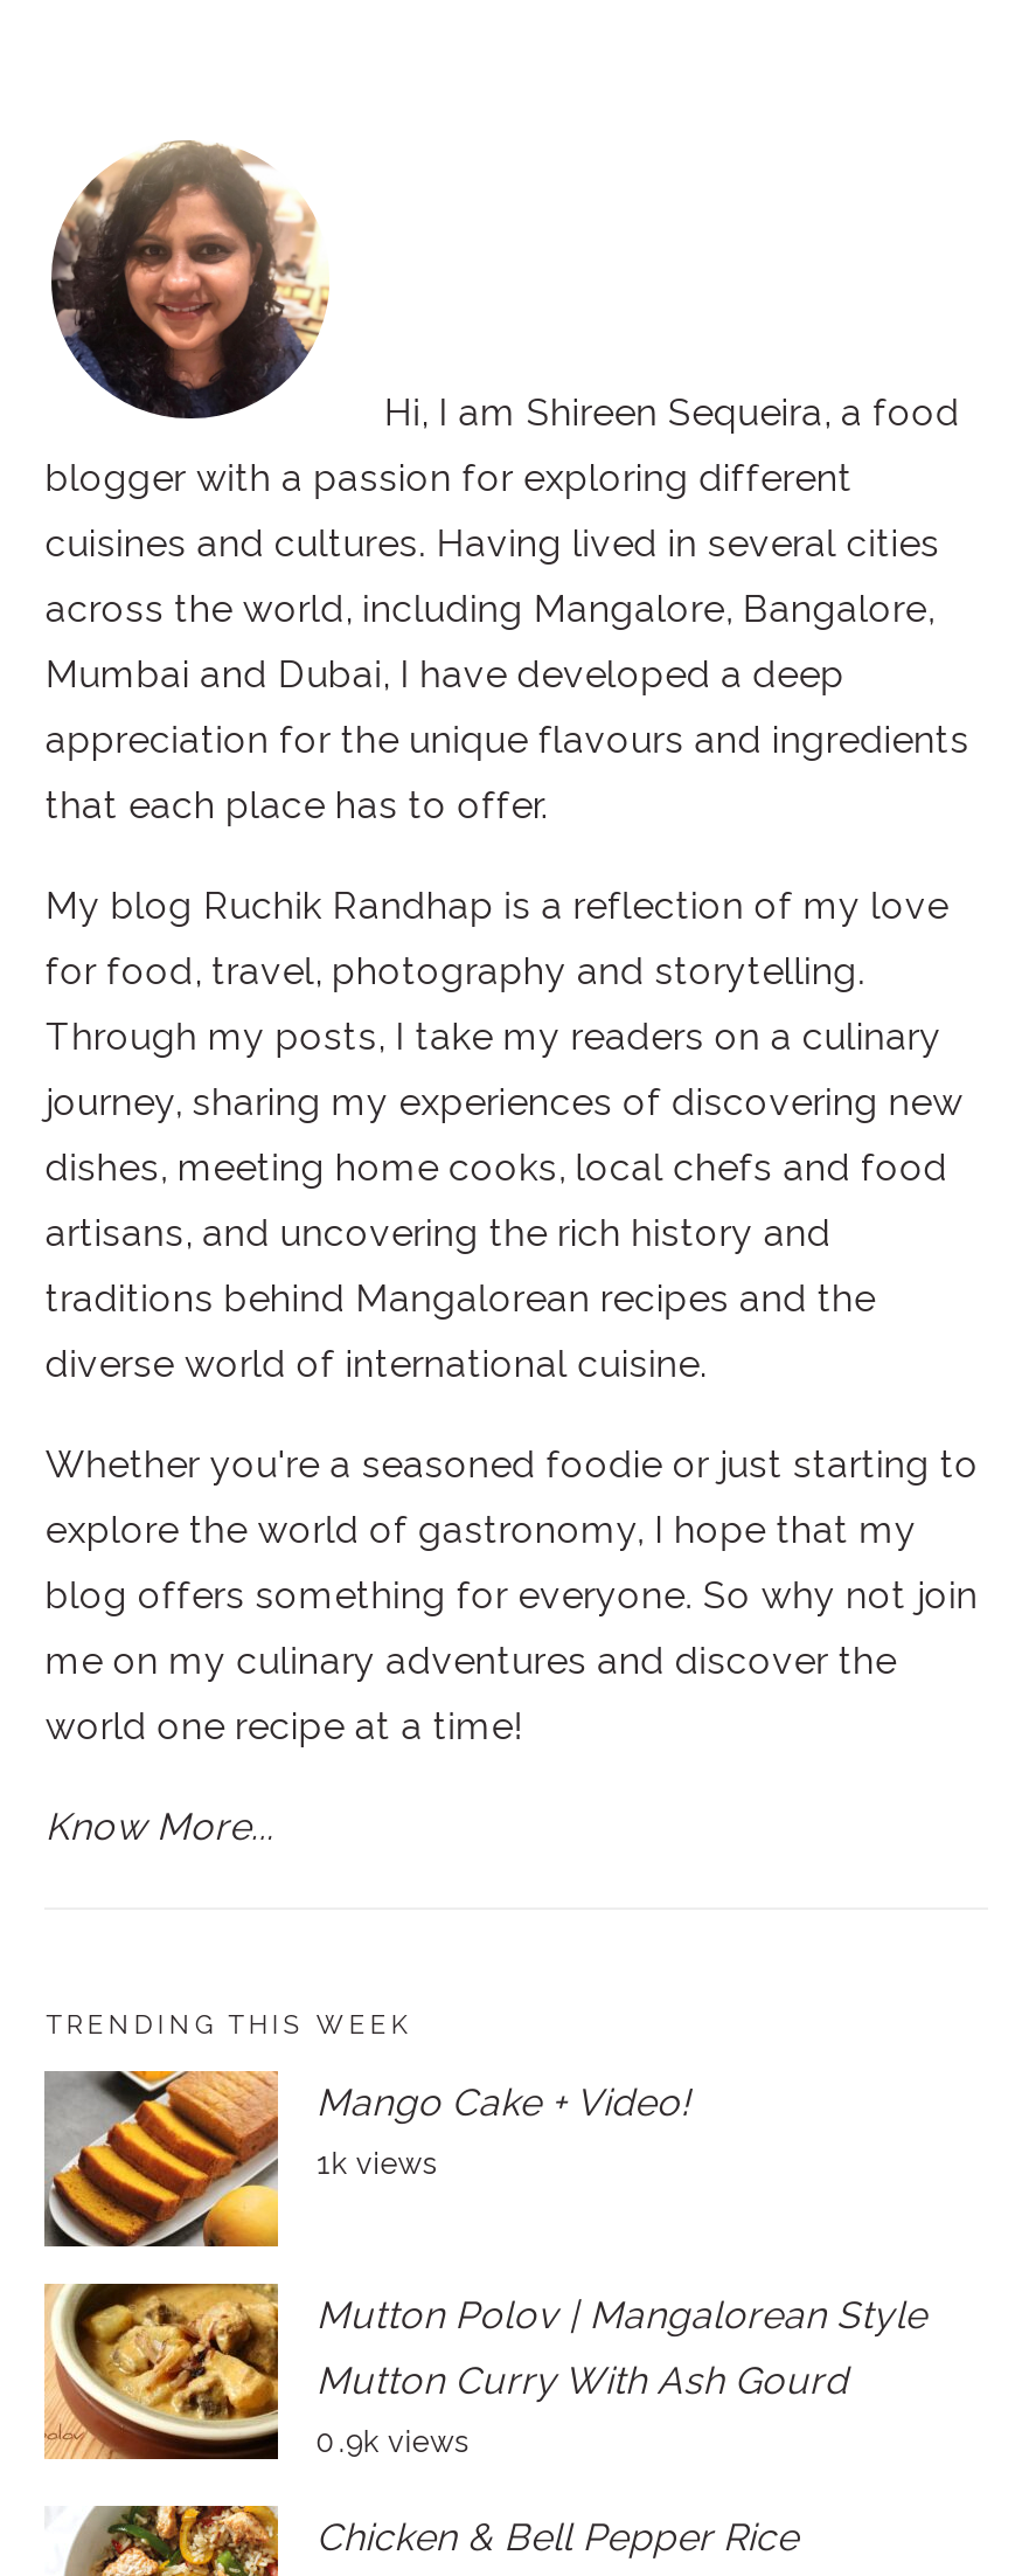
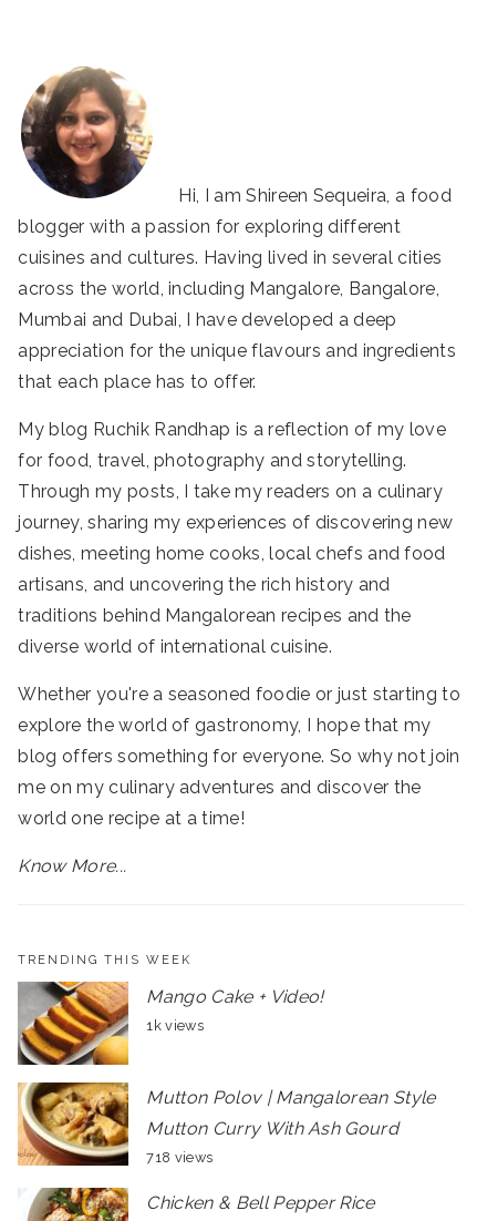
[316,2425,469,2460] 0.9k views -> [147,1149,213,1166] 718 views

